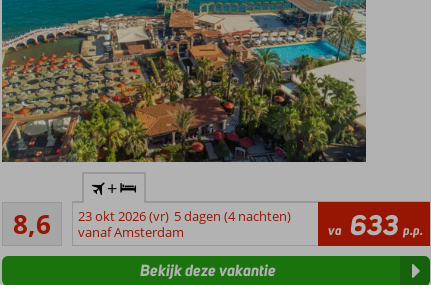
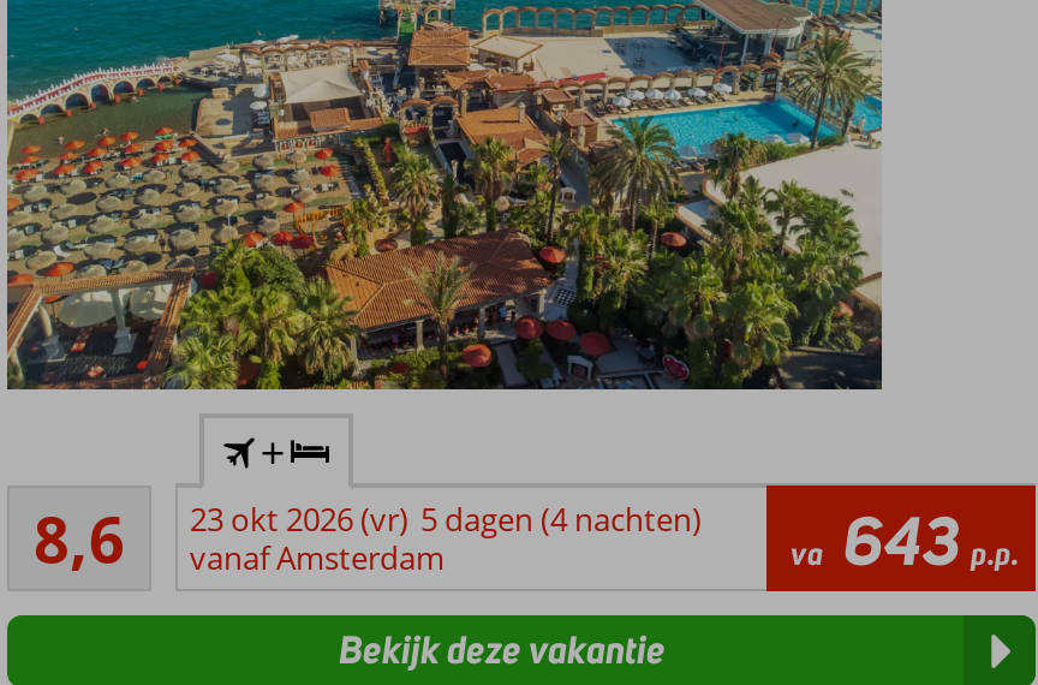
[328,207,423,243] va 633 p.p. -> [791,498,1019,585] va 643 p.p.

